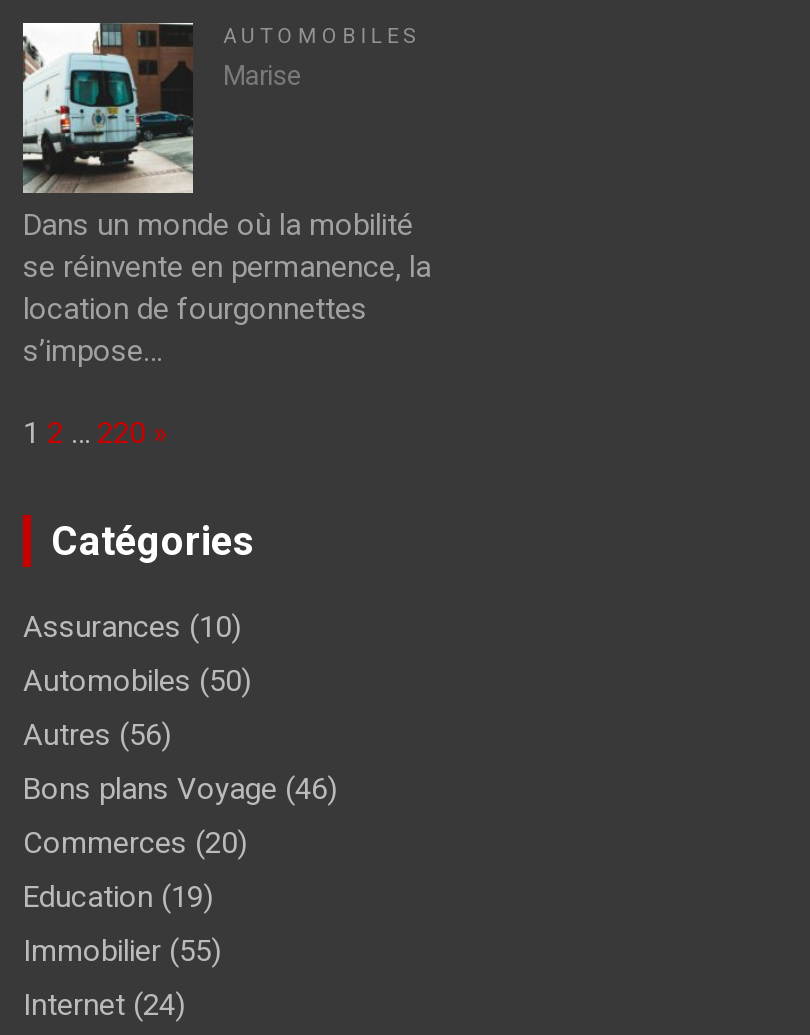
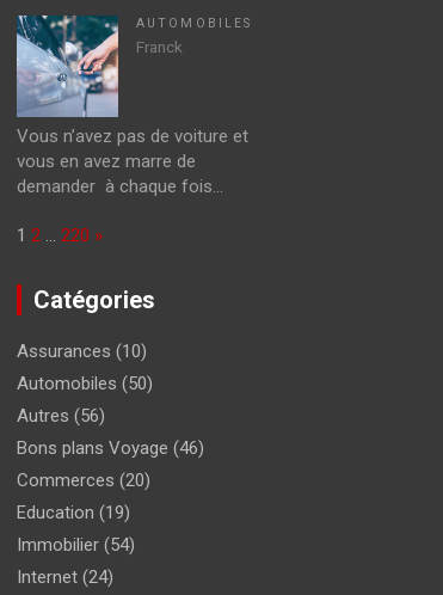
[21,21,301,193] [image] | Marise -> [16,14,183,92] [image] | Franck
[23,207,431,369] Dans un monde où la mobilité | se réinvente en permanence, la | location de fourgonnettes | s’impose… -> [17,125,248,197] Vous n’avez pas de voiture et | vous en avez marre de | demander à chaque fois…
[23,933,221,969] Immobilier (55) -> [17,534,135,556] Immobilier (54)

